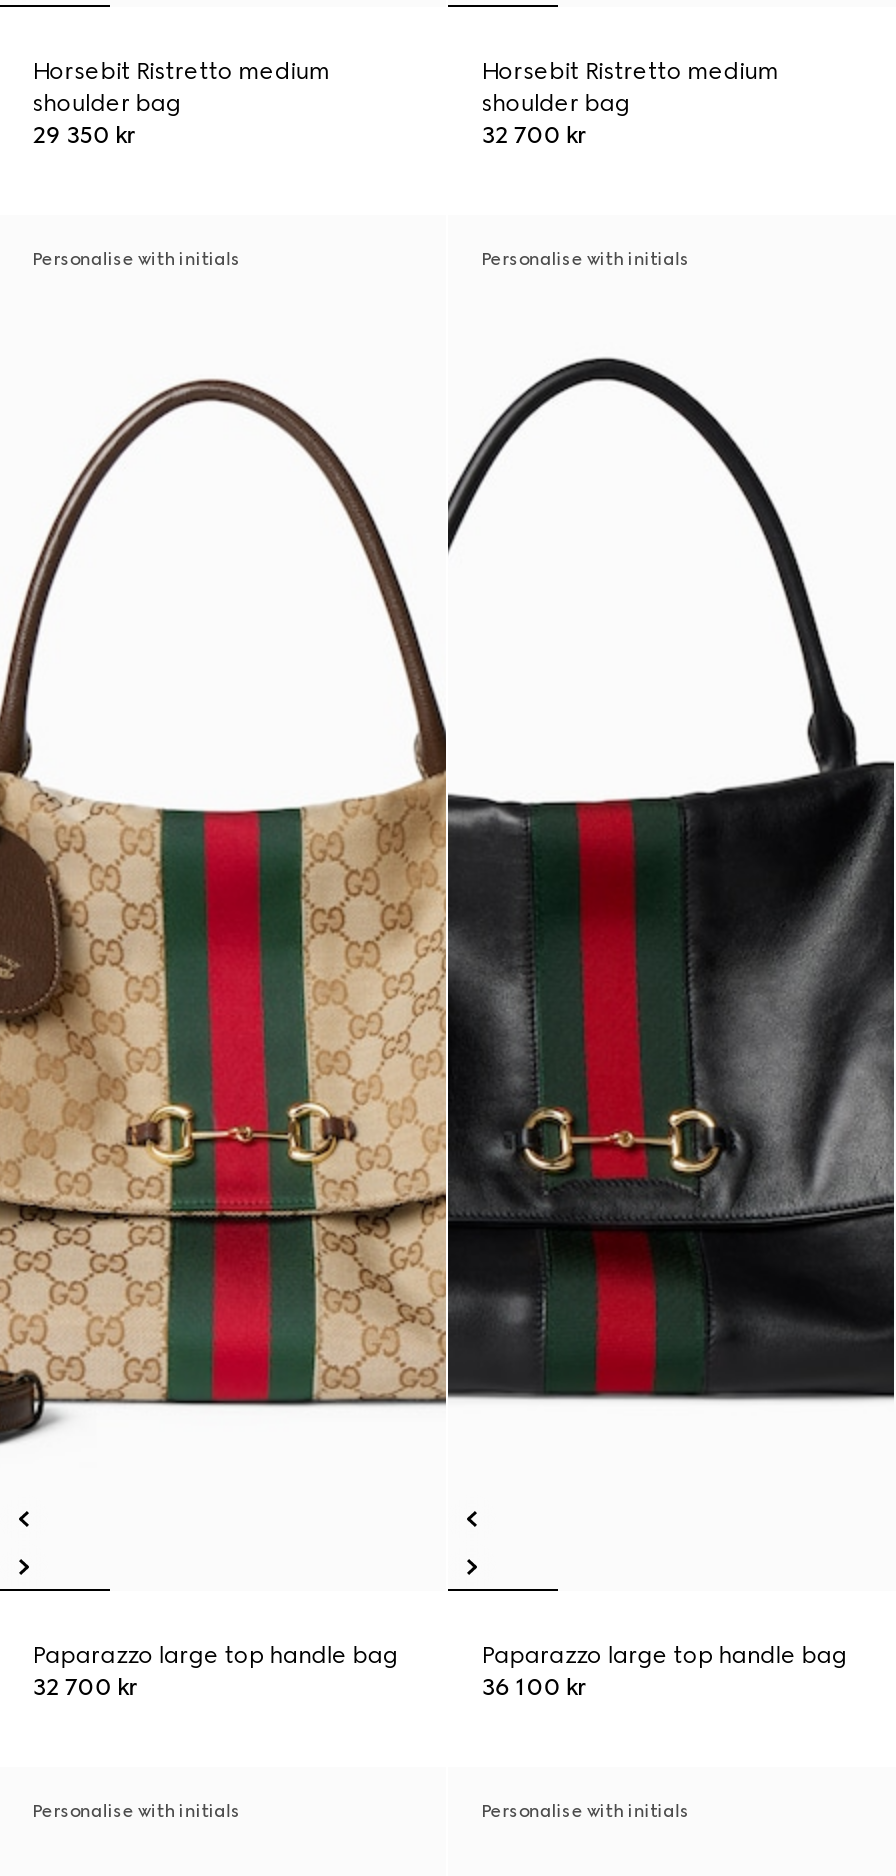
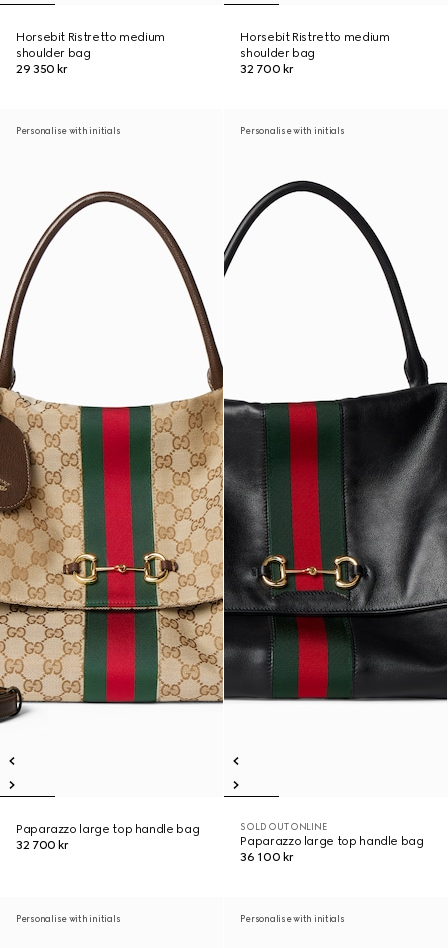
none -> [240,821,326,832] SOLD OUT ONLINE

